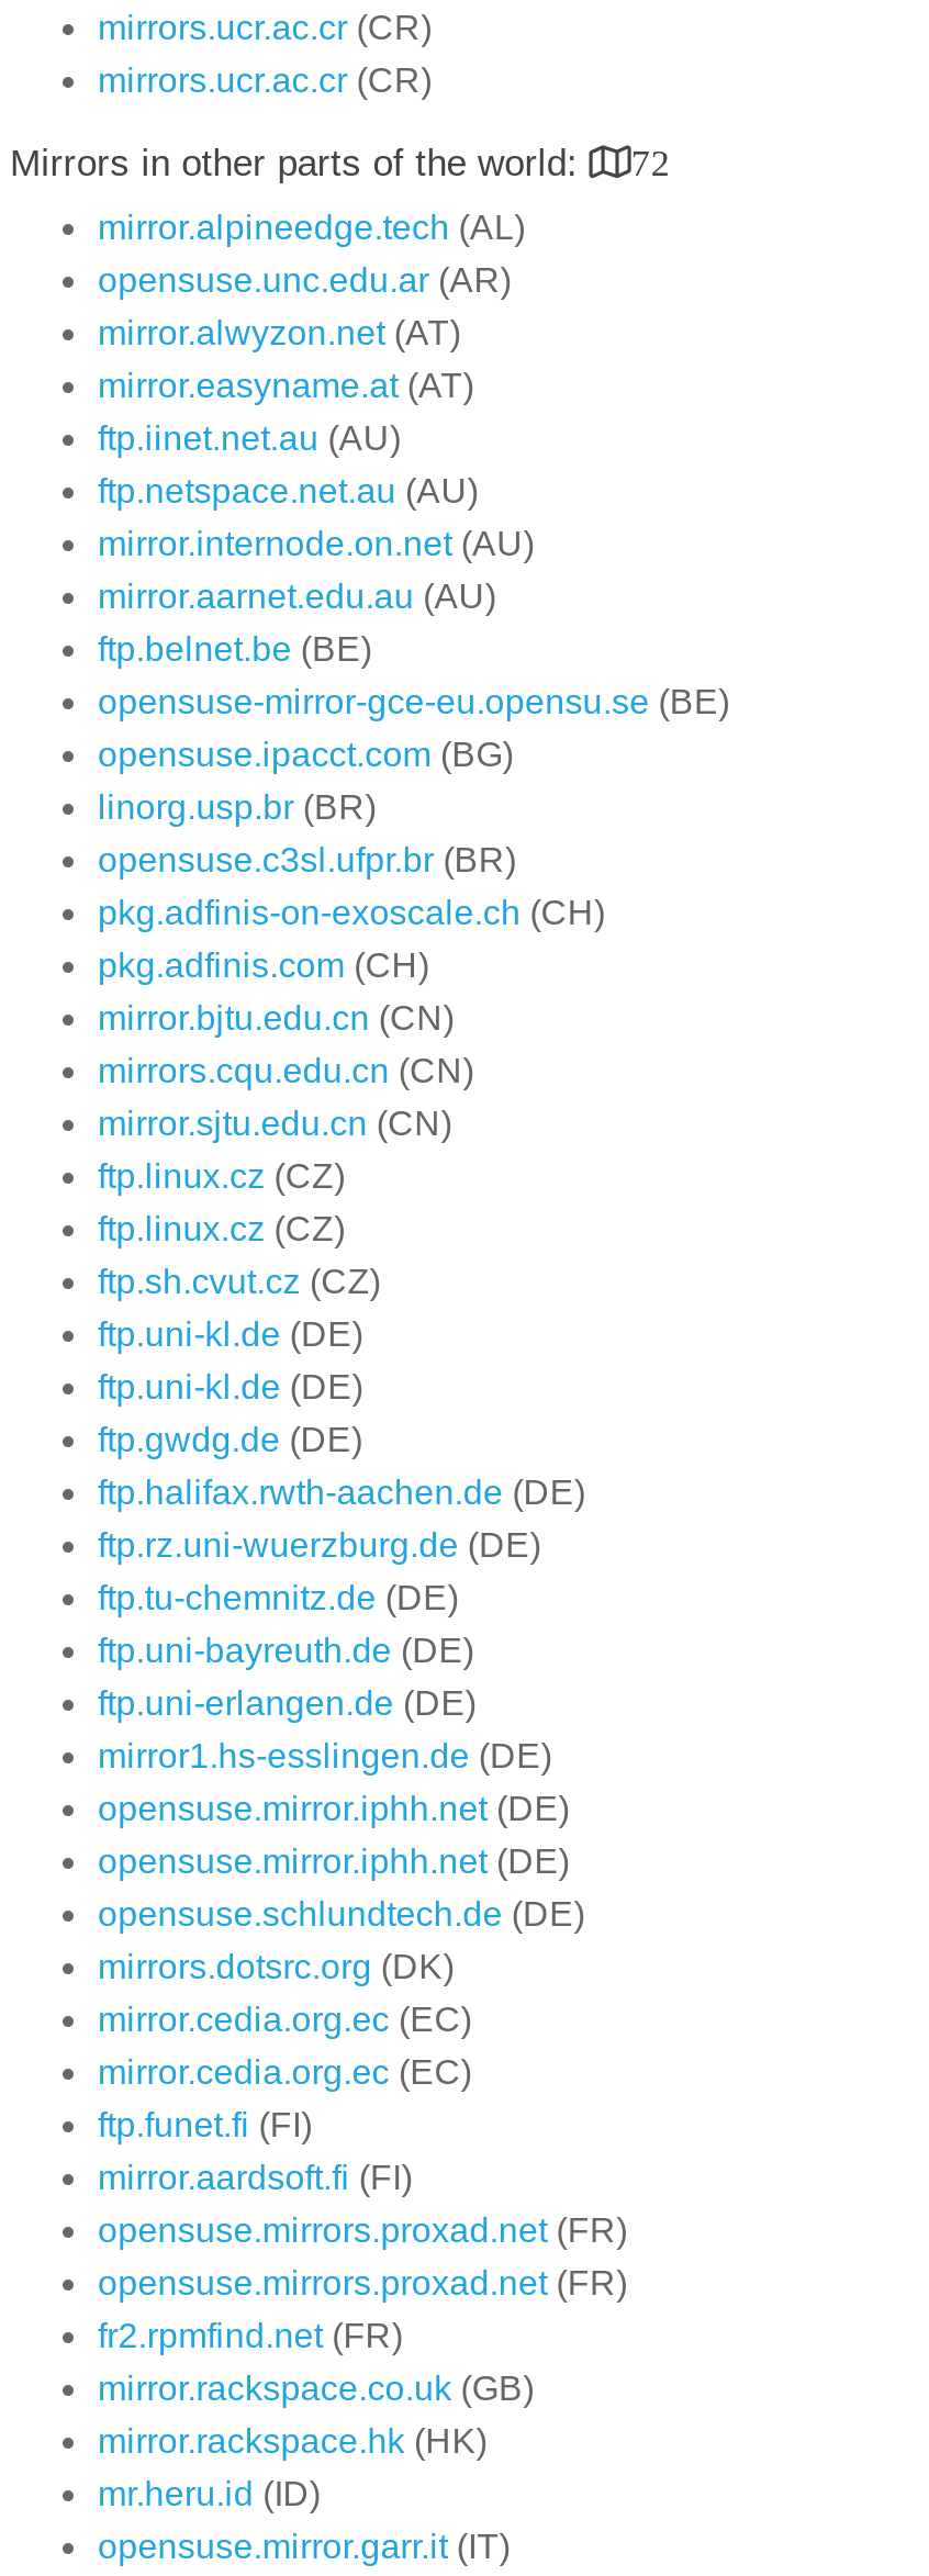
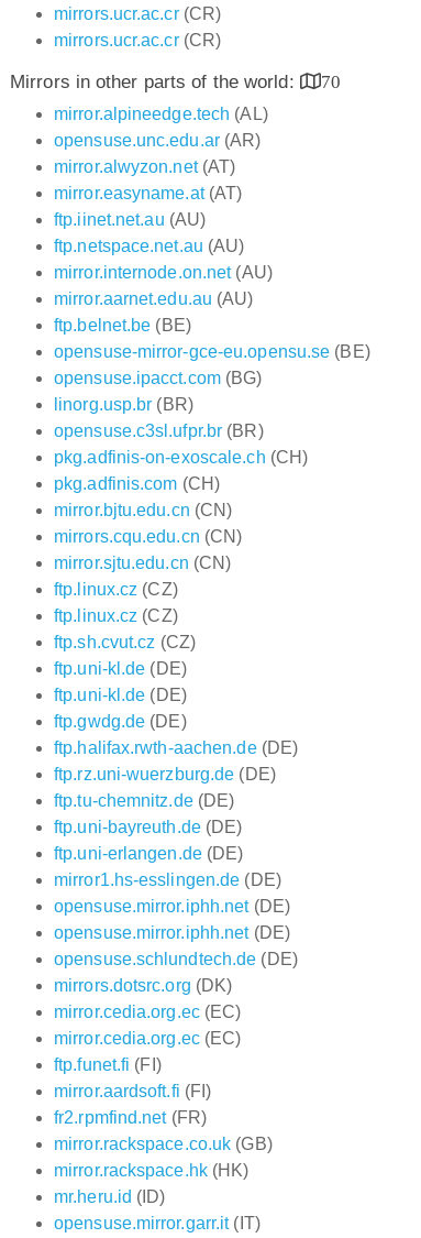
[10,143,671,184] Mirrors in other parts of the world: 72 -> [10,72,341,92] Mirrors in other parts of the world: 70
[98,2211,627,2301] opensuse.mirrors.proxad.net (FR) | opensuse.mirrors.proxad.net (FR) -> none

